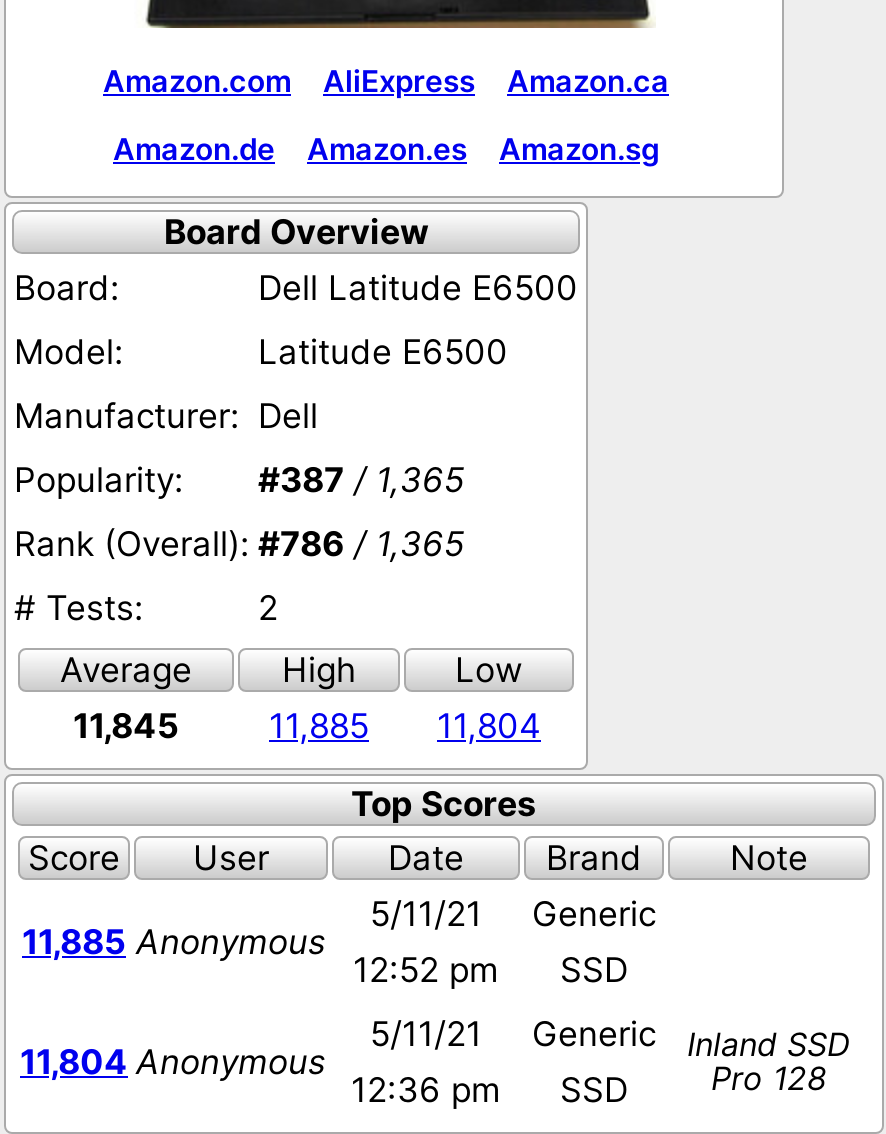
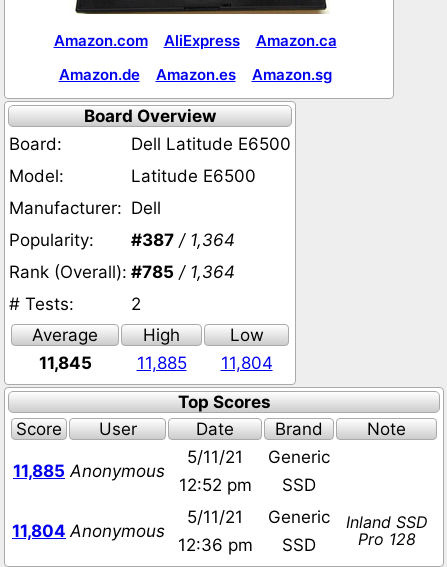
[14,460,464,500] Popularity: #387 / 1,365 -> [9,230,235,250] Popularity: #387 / 1,364
[14,524,464,564] Rank (Overall): #786 / 1,365 -> [9,262,235,282] Rank (Overall): #785 / 1,364

